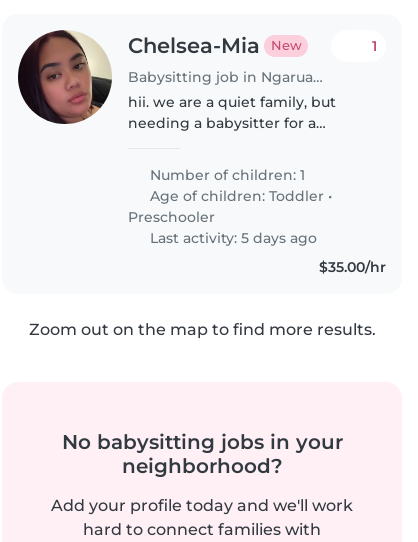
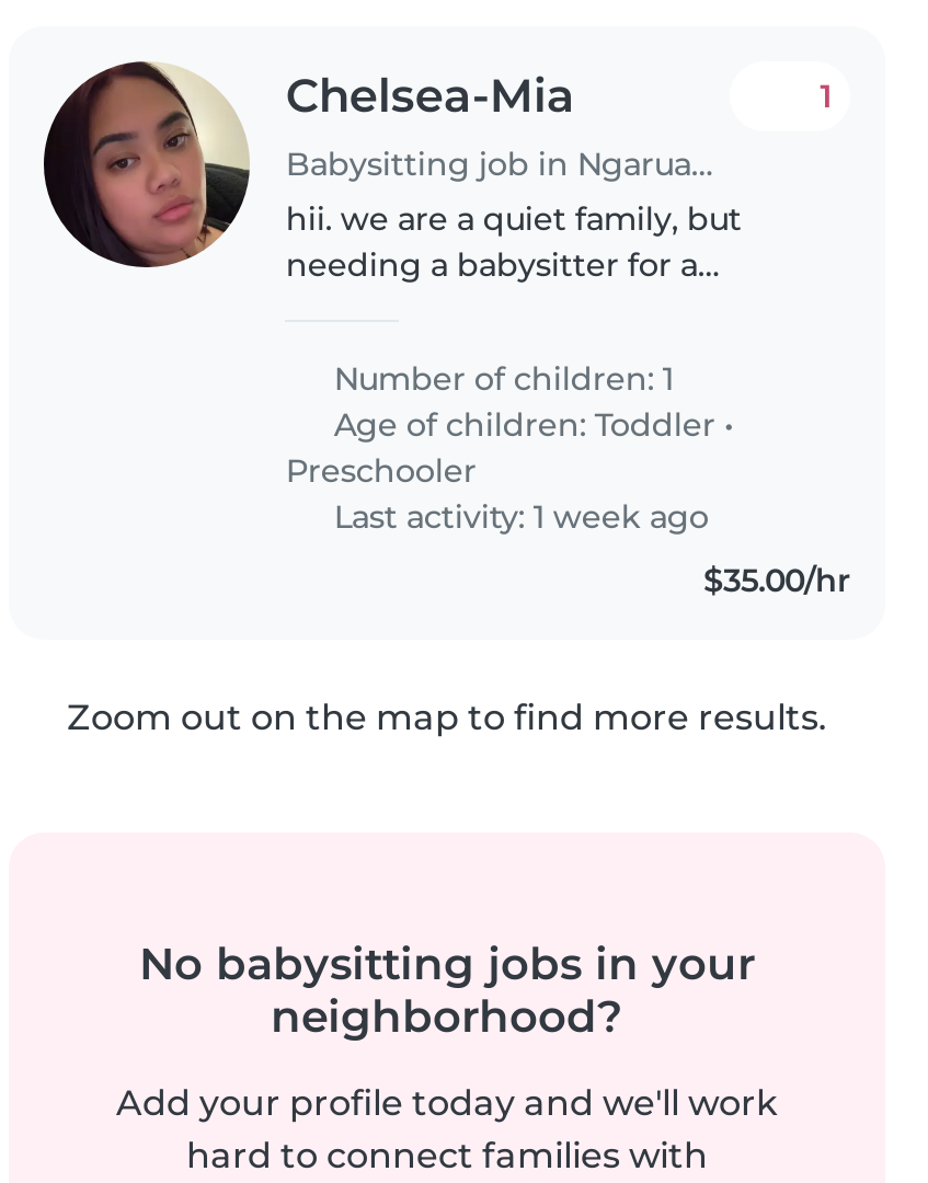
[271,38,302,53] New -> none
[146,229,317,247] Last activity: 5 days ago -> [325,497,709,536] Last activity: 1 week ago

